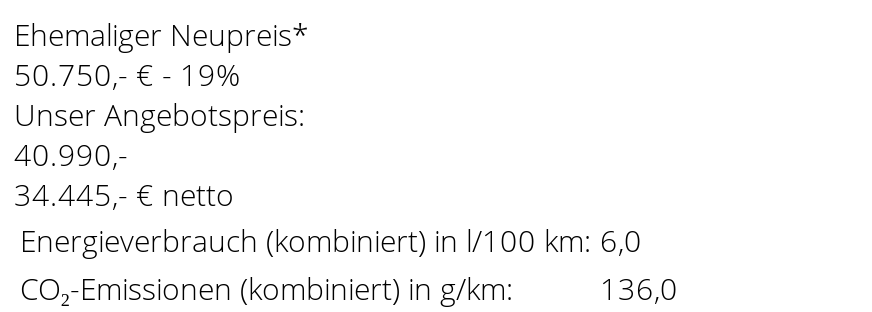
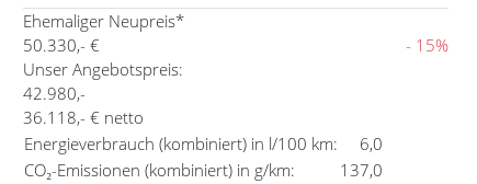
[14,53,240,93] 50.750,- € - 19% -> [23,34,448,56] 50.330,- € | - 15%
[14,133,642,259] 40.990,- | 34.445,- € netto | Energieverbrauch (kombiniert) in l/100 km: 6,0 -> [23,82,383,155] 42.980,- | 36.118,- € netto | Energieverbrauch (kombiniert) in l/100 km: | 6,0
[600,267,678,307] 136,0 -> [340,159,383,181] 137,0

